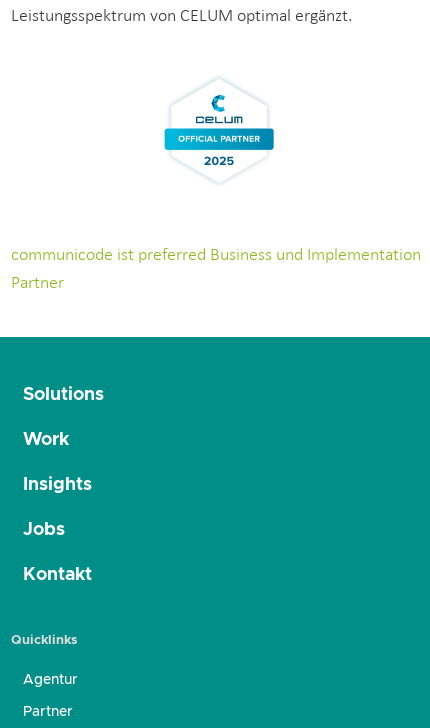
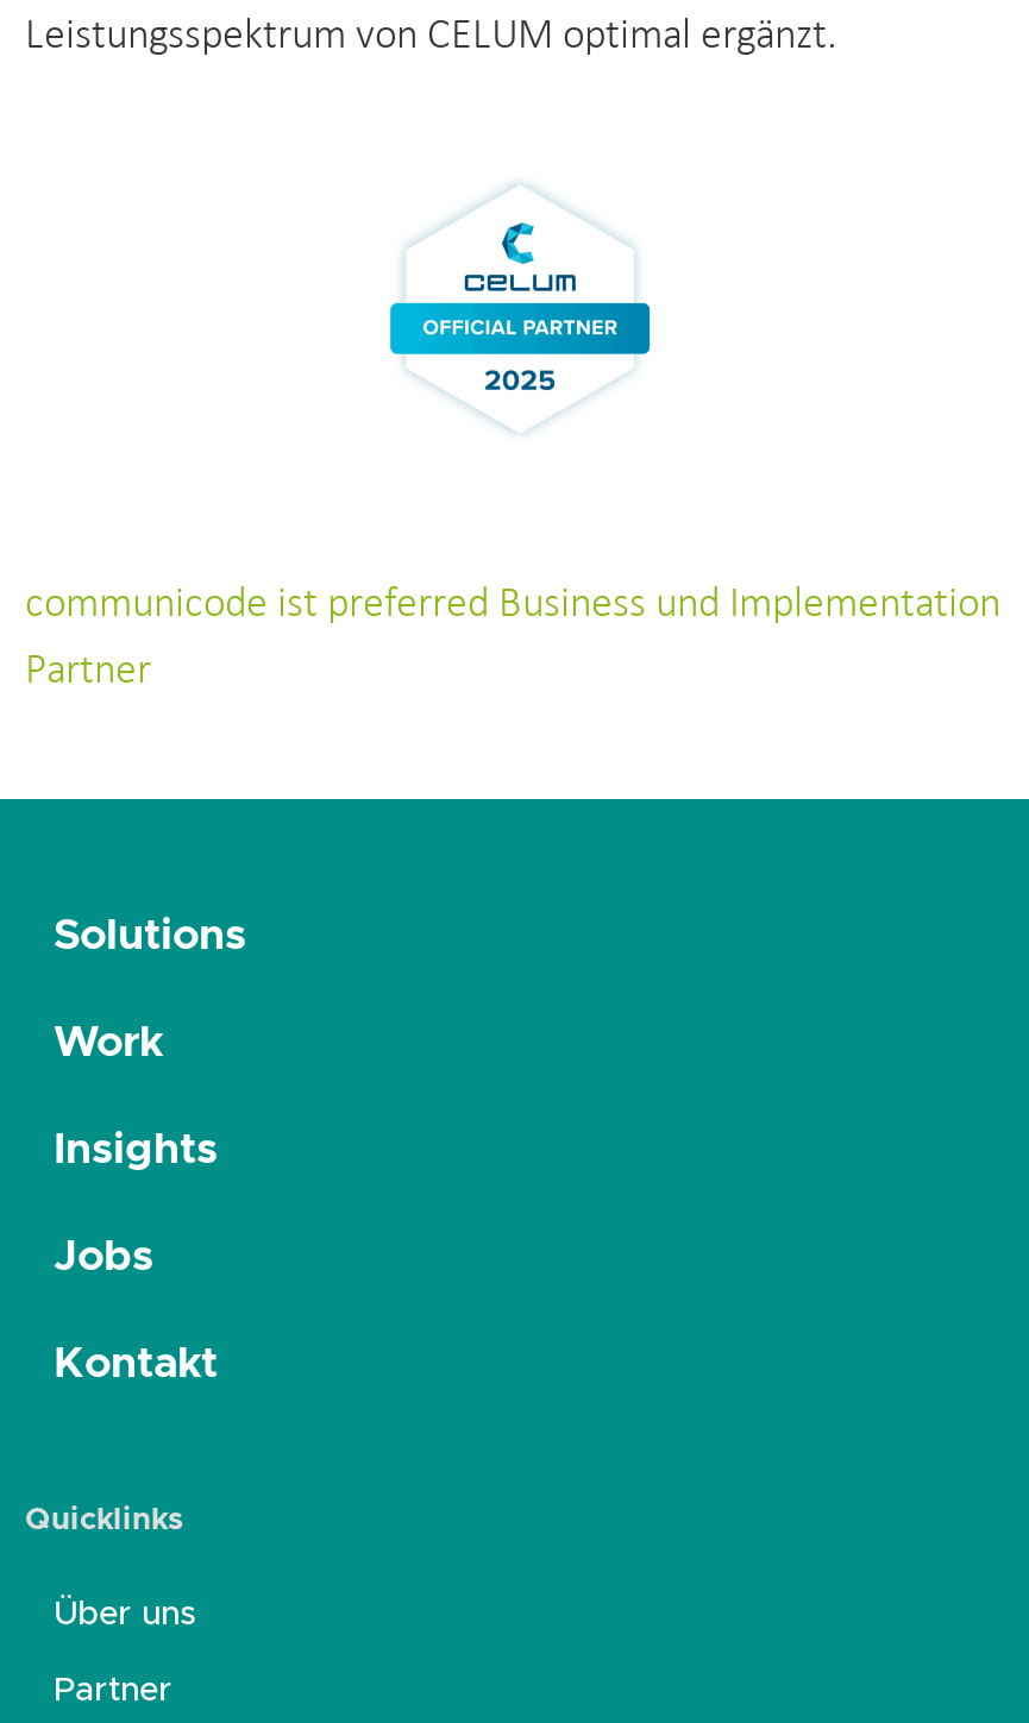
[23,673,78,687] Agentur -> [54,1598,196,1632] Über uns

